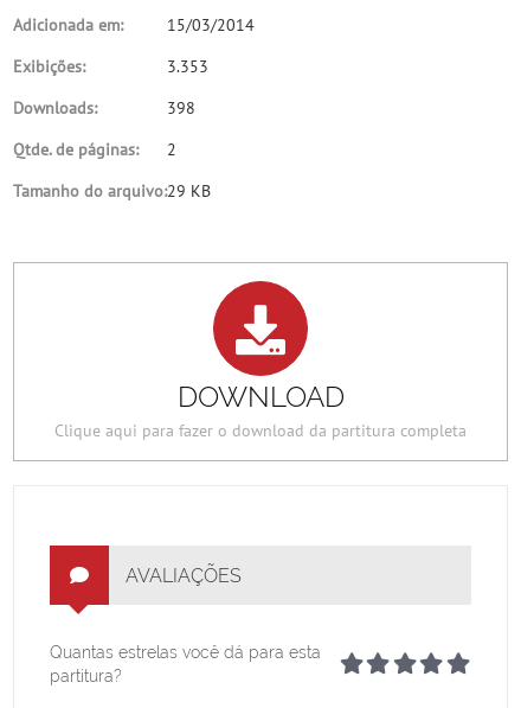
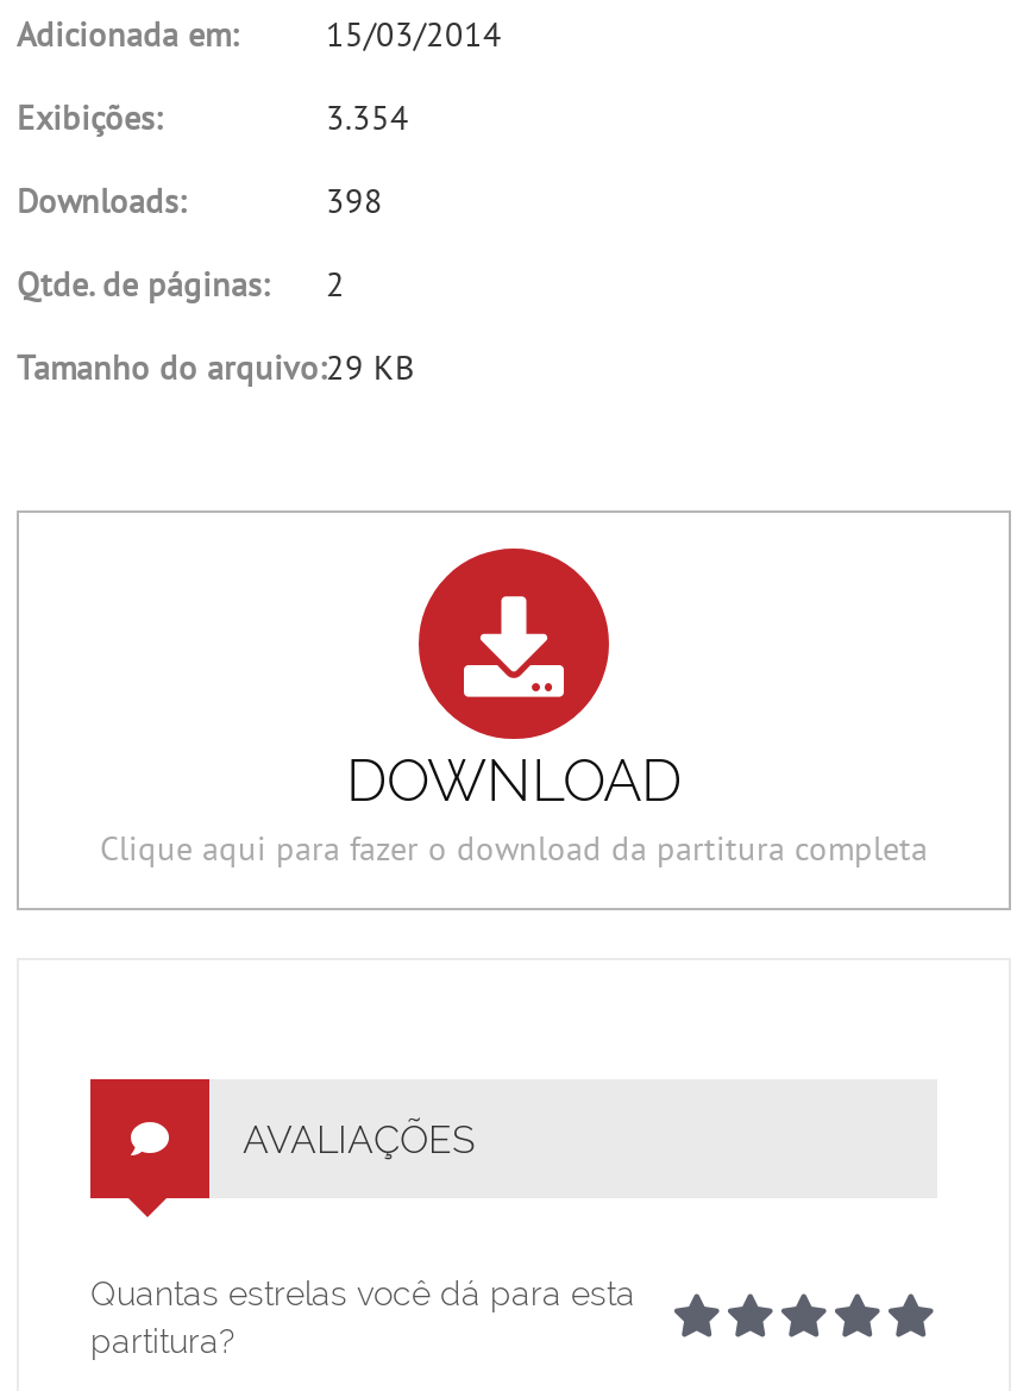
[167,56,208,77] 3.353 -> [326,97,409,140] 3.354

